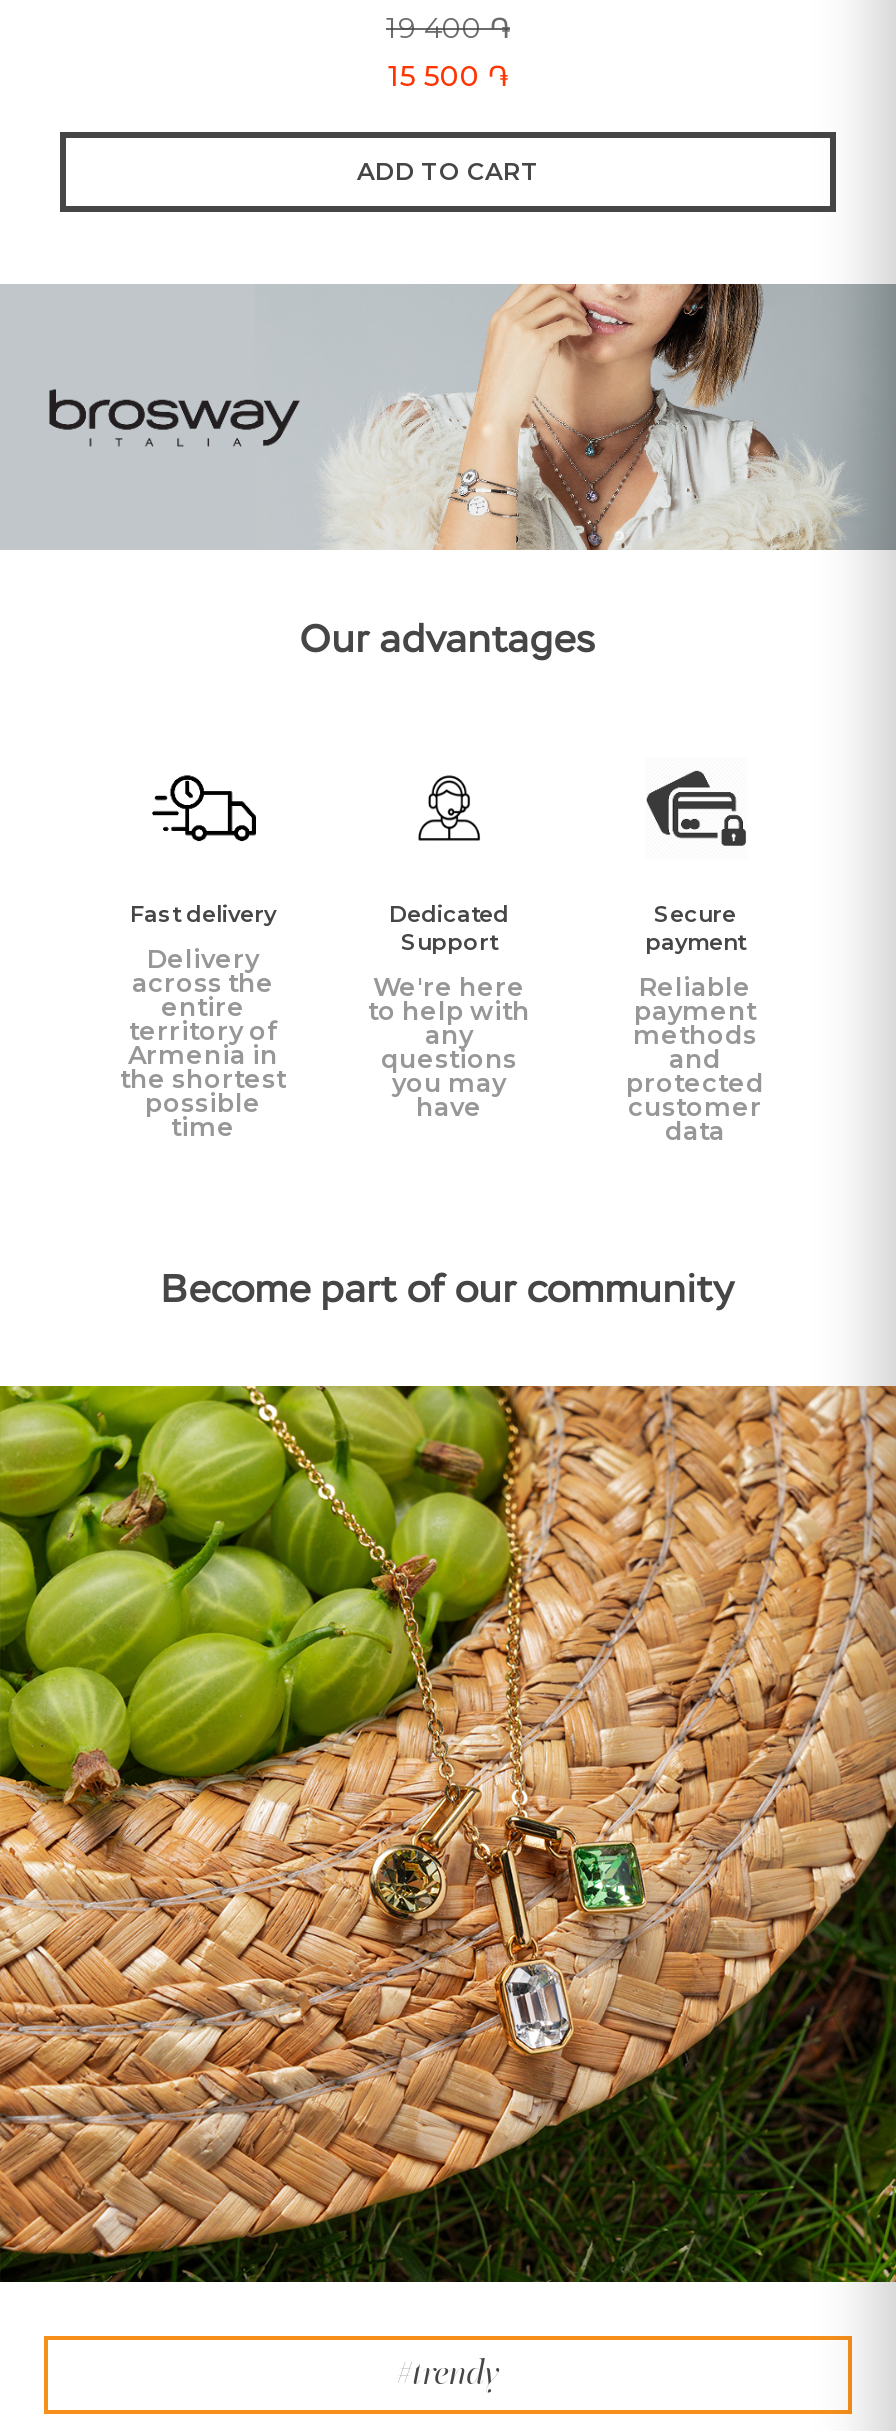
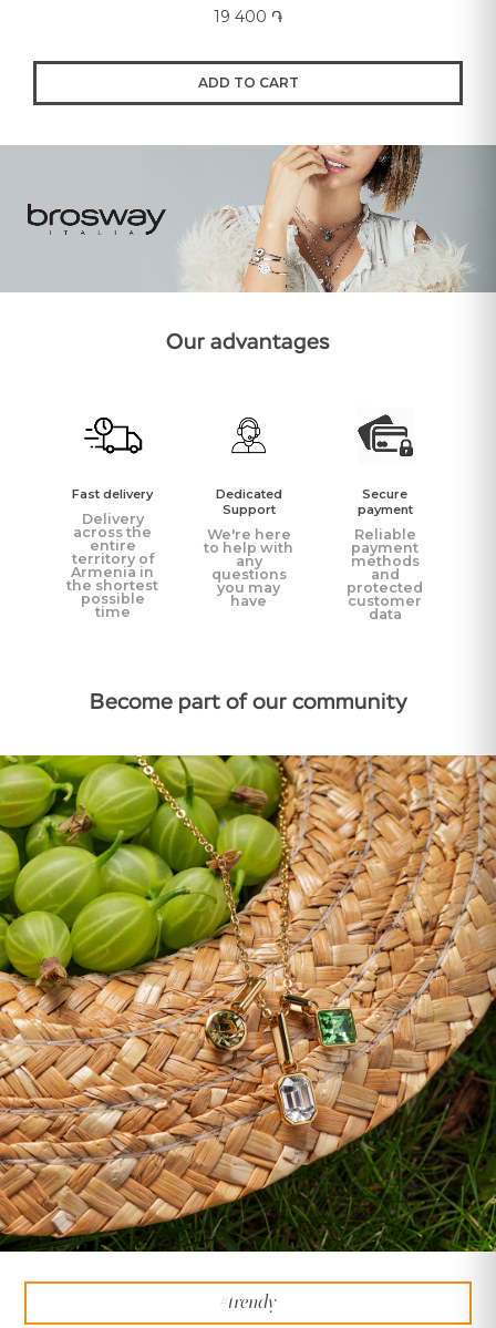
[388,58,508,94] 15 500 ֏ -> none

